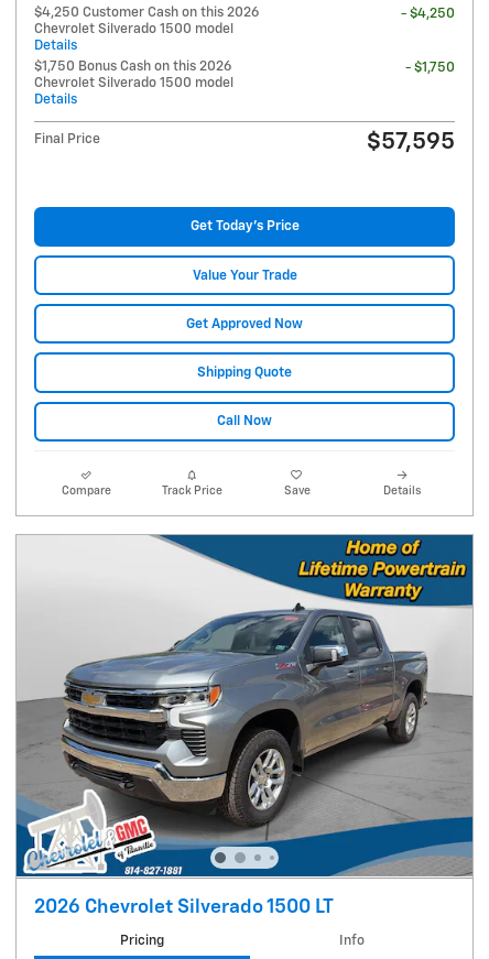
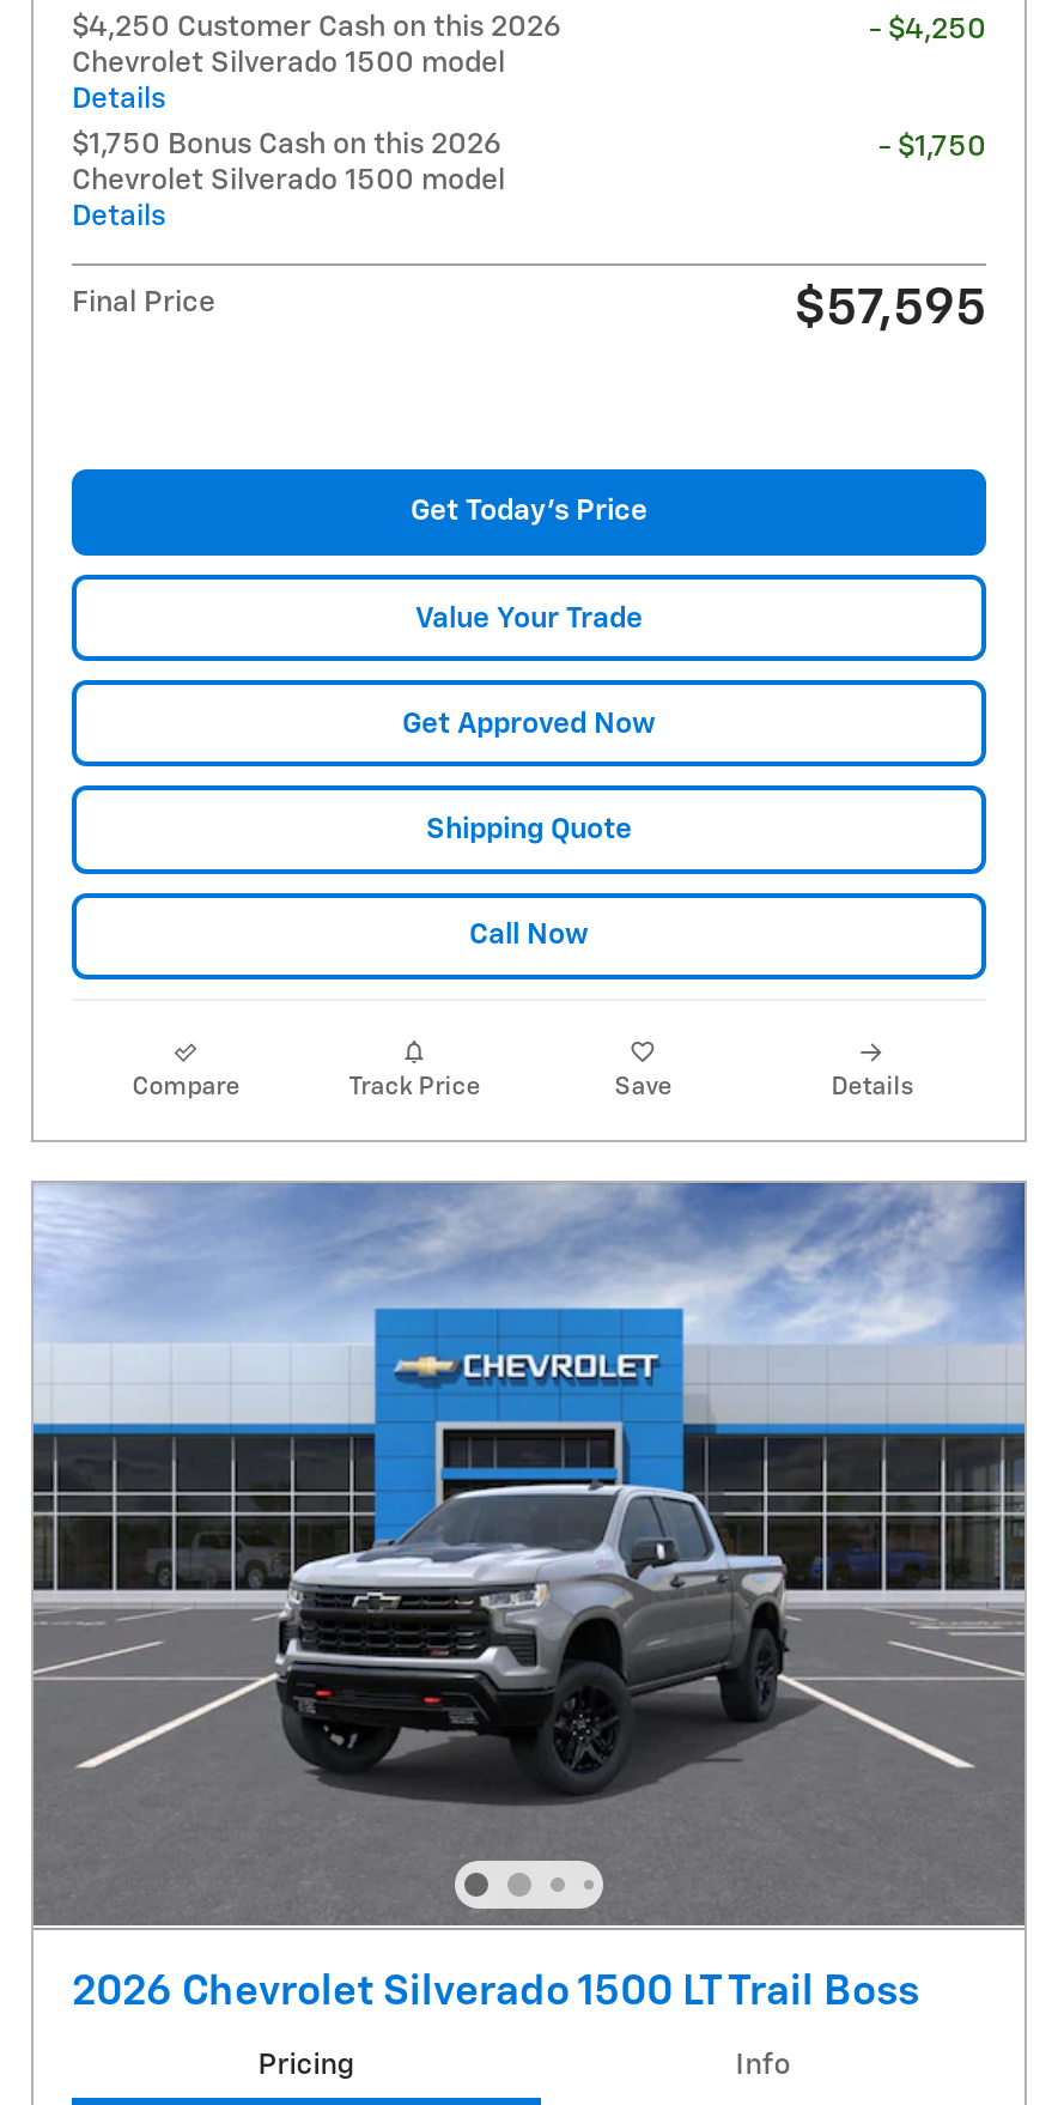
[15,535,474,917] [image] | 2026 Chevrolet Silverado 1500 LT -> [31,1181,1027,2014] [image] | 2026 Chevrolet Silverado 1500 LT Trail Boss

